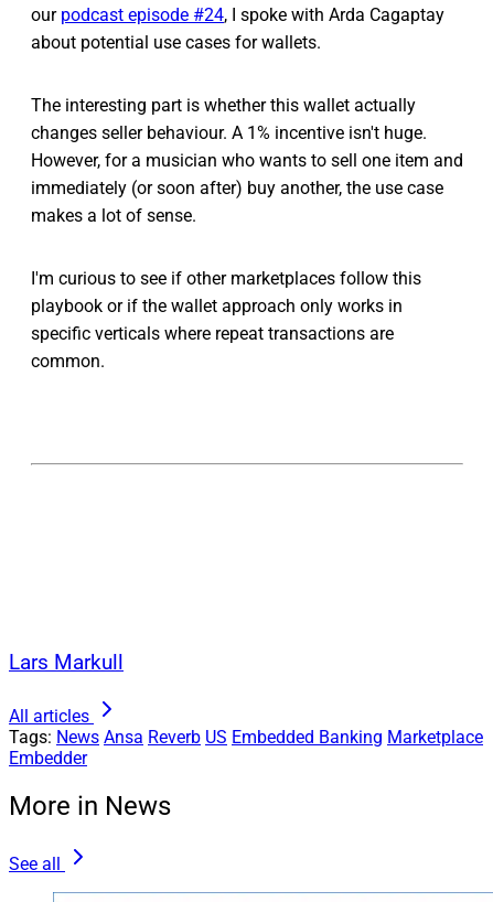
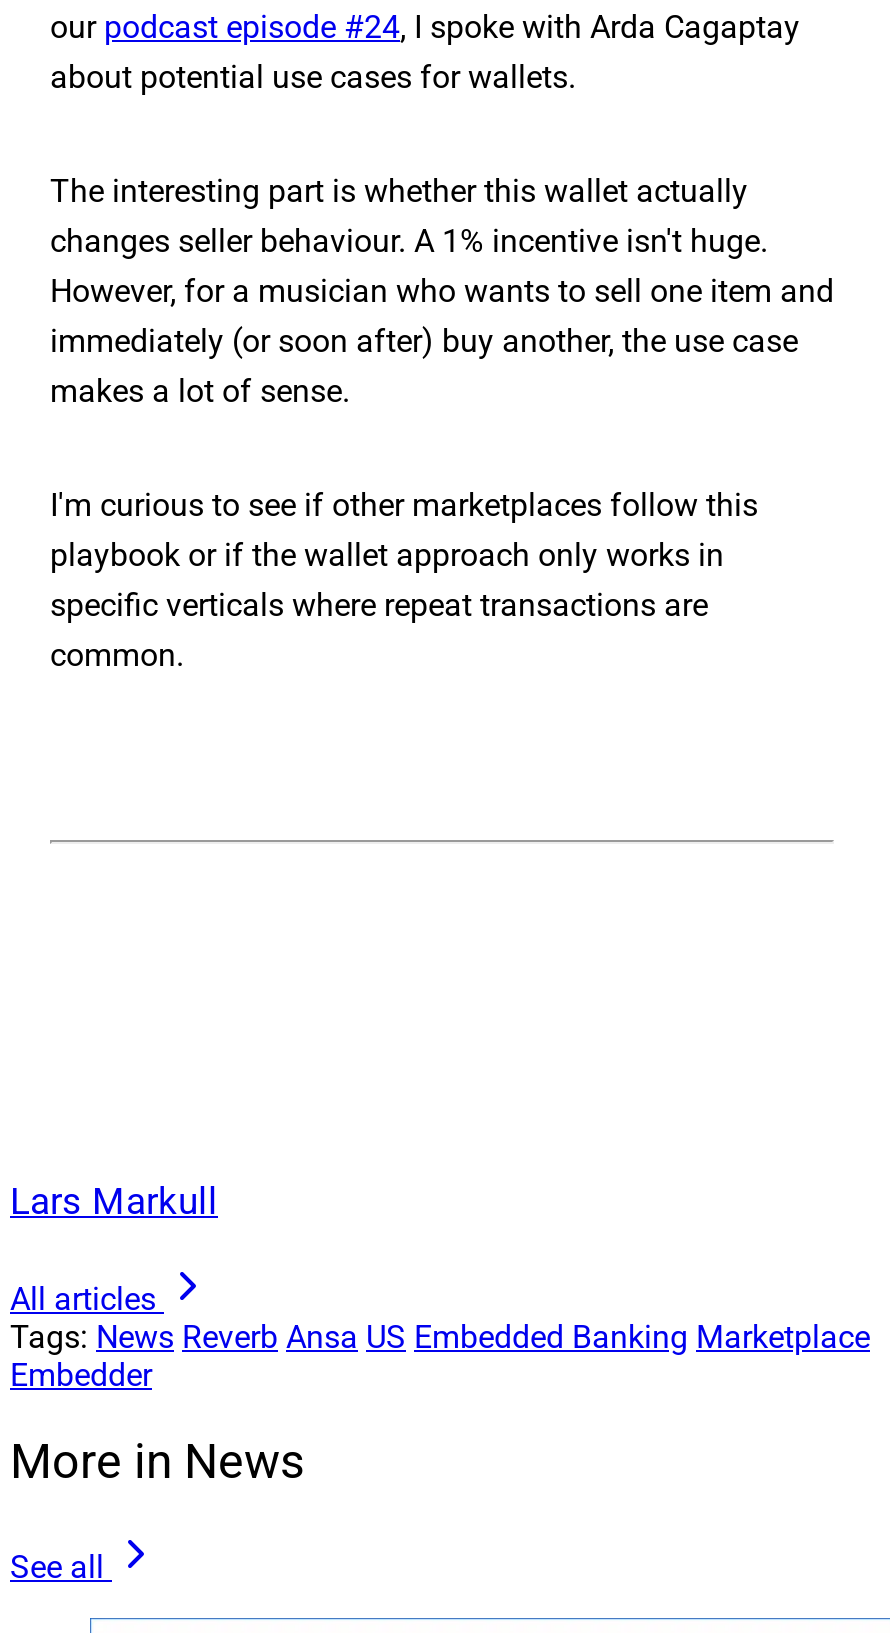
[9,726,483,747] Tags: News Ansa Reverb US Embedded Banking Marketplace -> [10,1318,870,1356] Tags: News Reverb Ansa US Embedded Banking Marketplace

